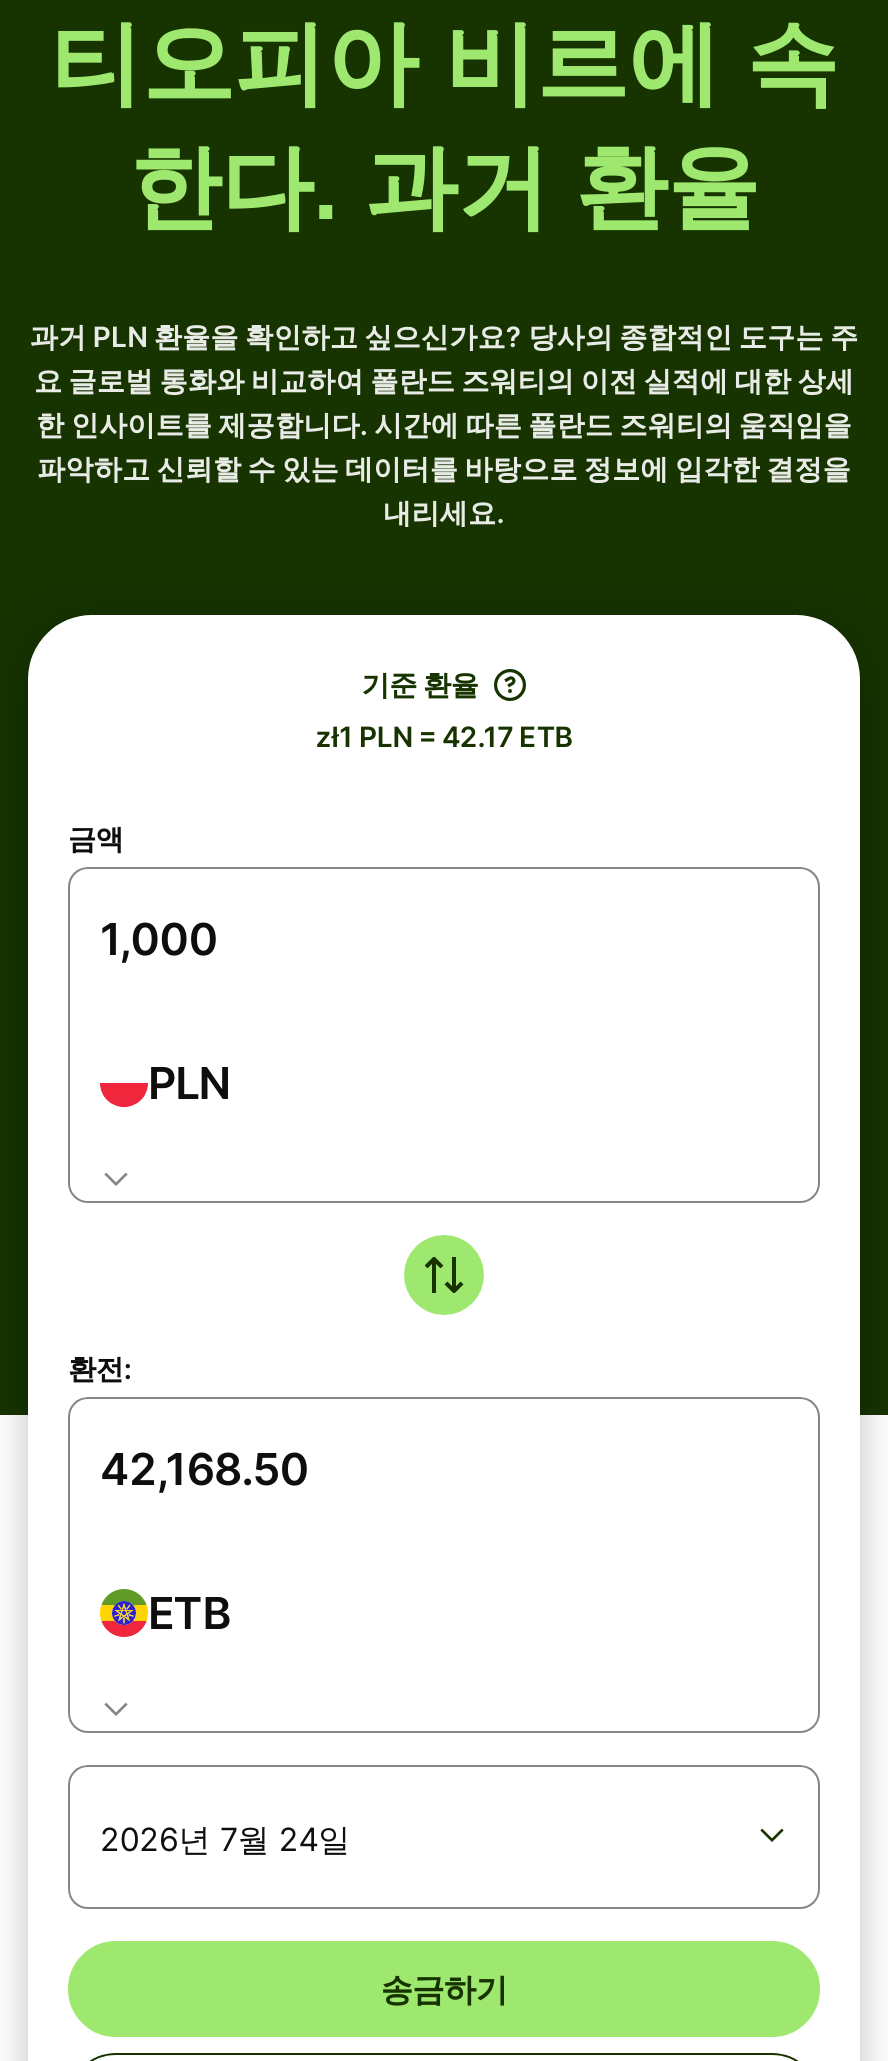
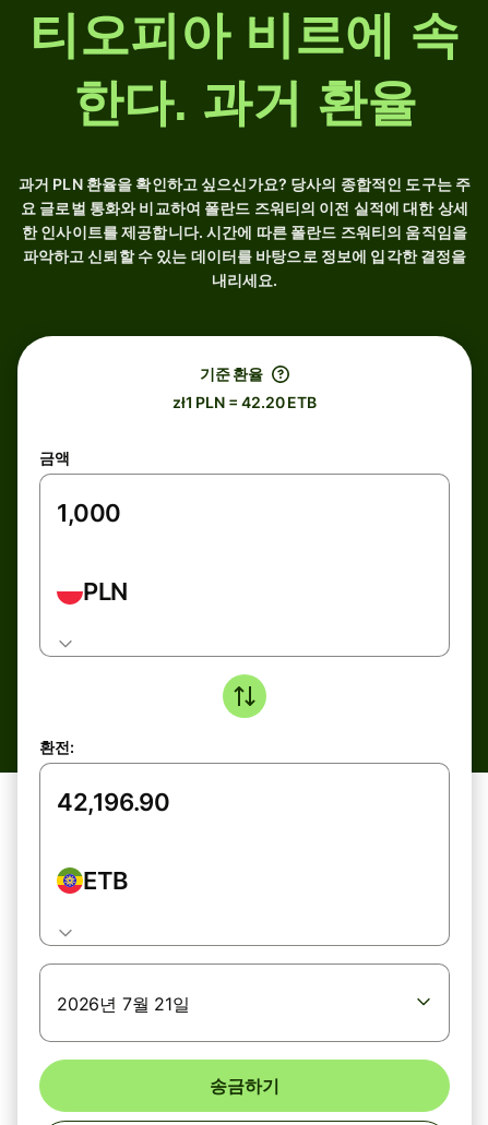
[316,719,572,753] zł1 PLN = 42.17 ETB -> [172,393,317,411] zł1 PLN = 42.20 ETB
[100,1819,350,1859] 2026년 7월 24일 -> [57,993,190,1015] 2026년 7월 21일

